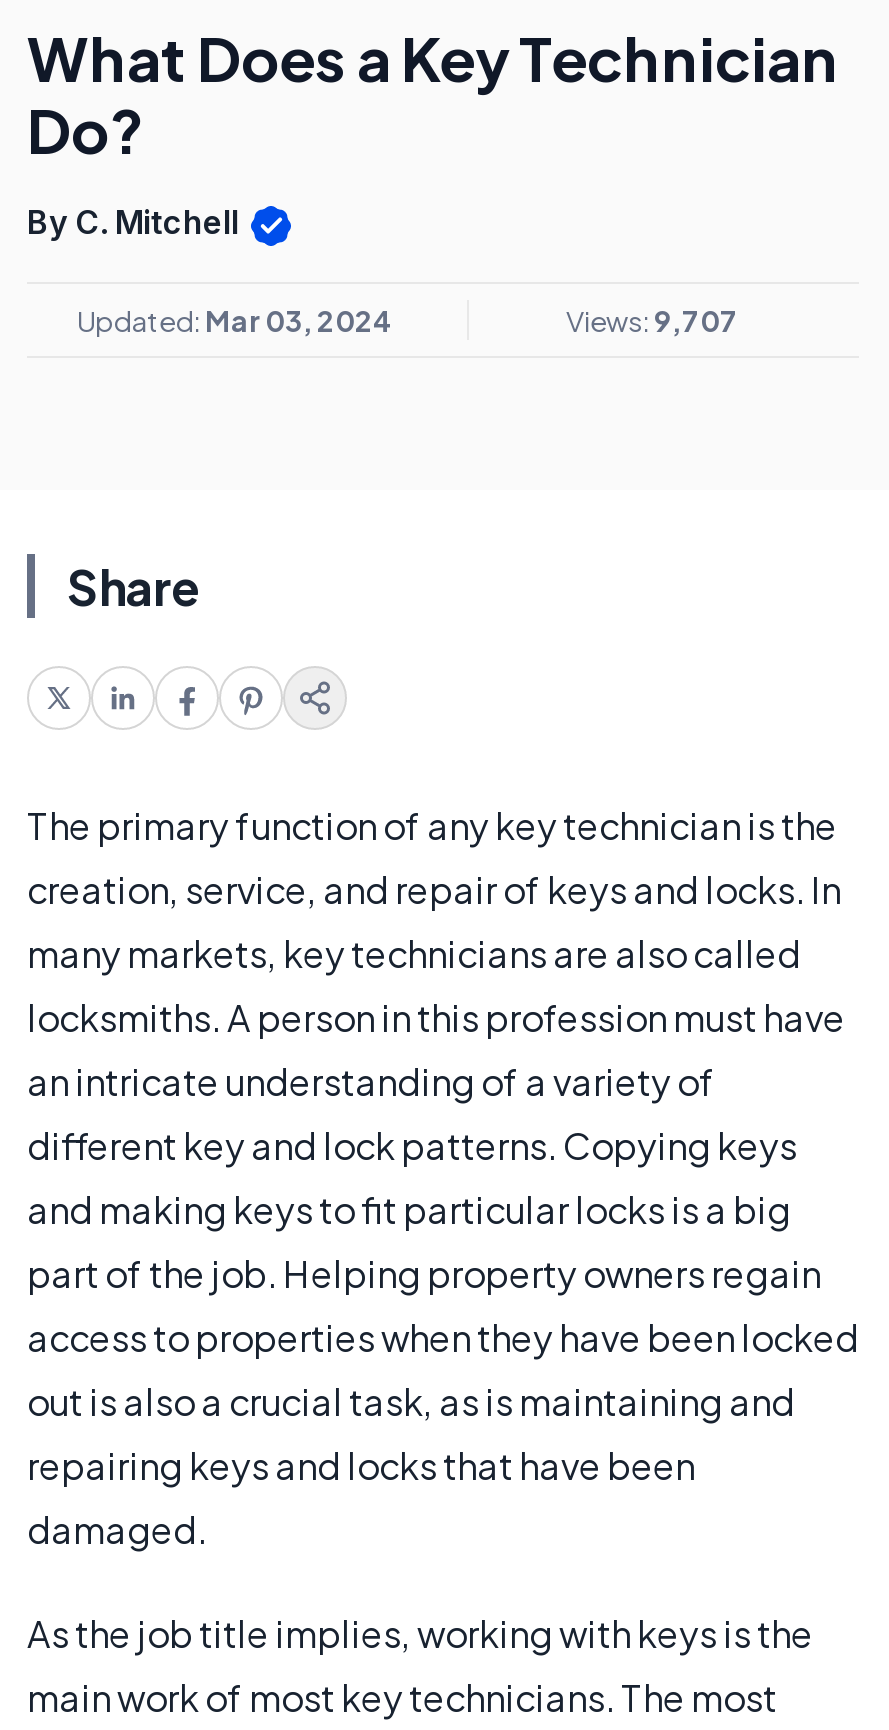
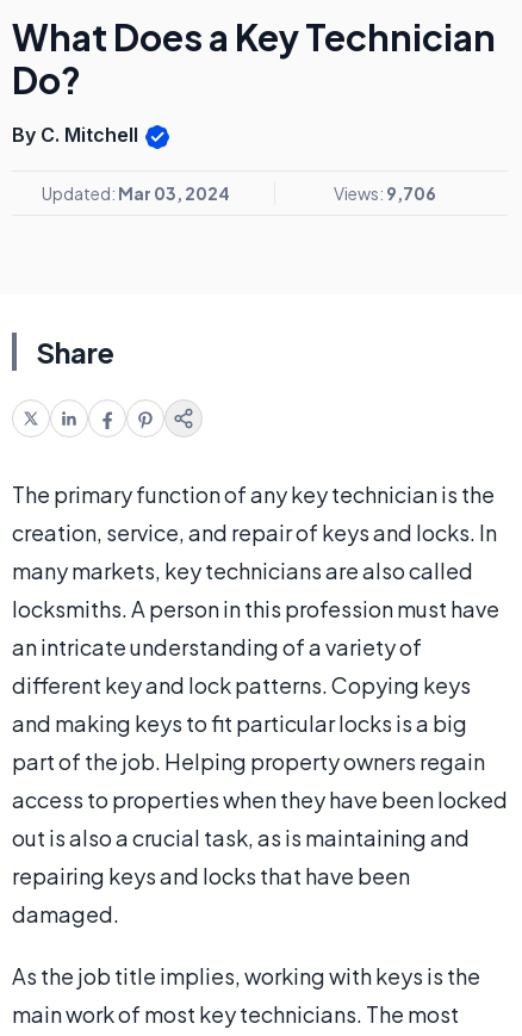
[566,301,738,337] Views: 9,707 -> [333,182,436,203] Views: 9,706

